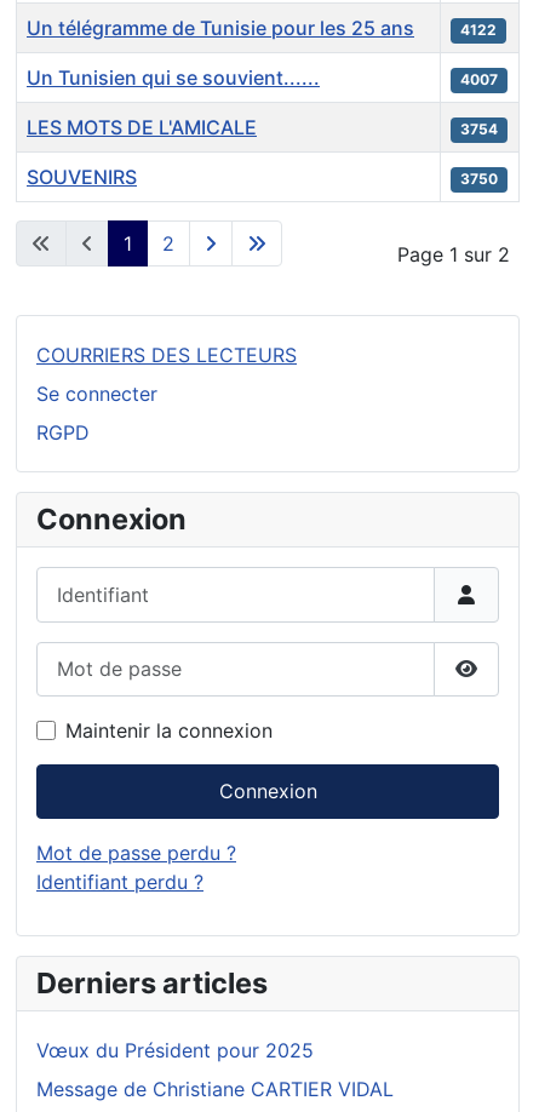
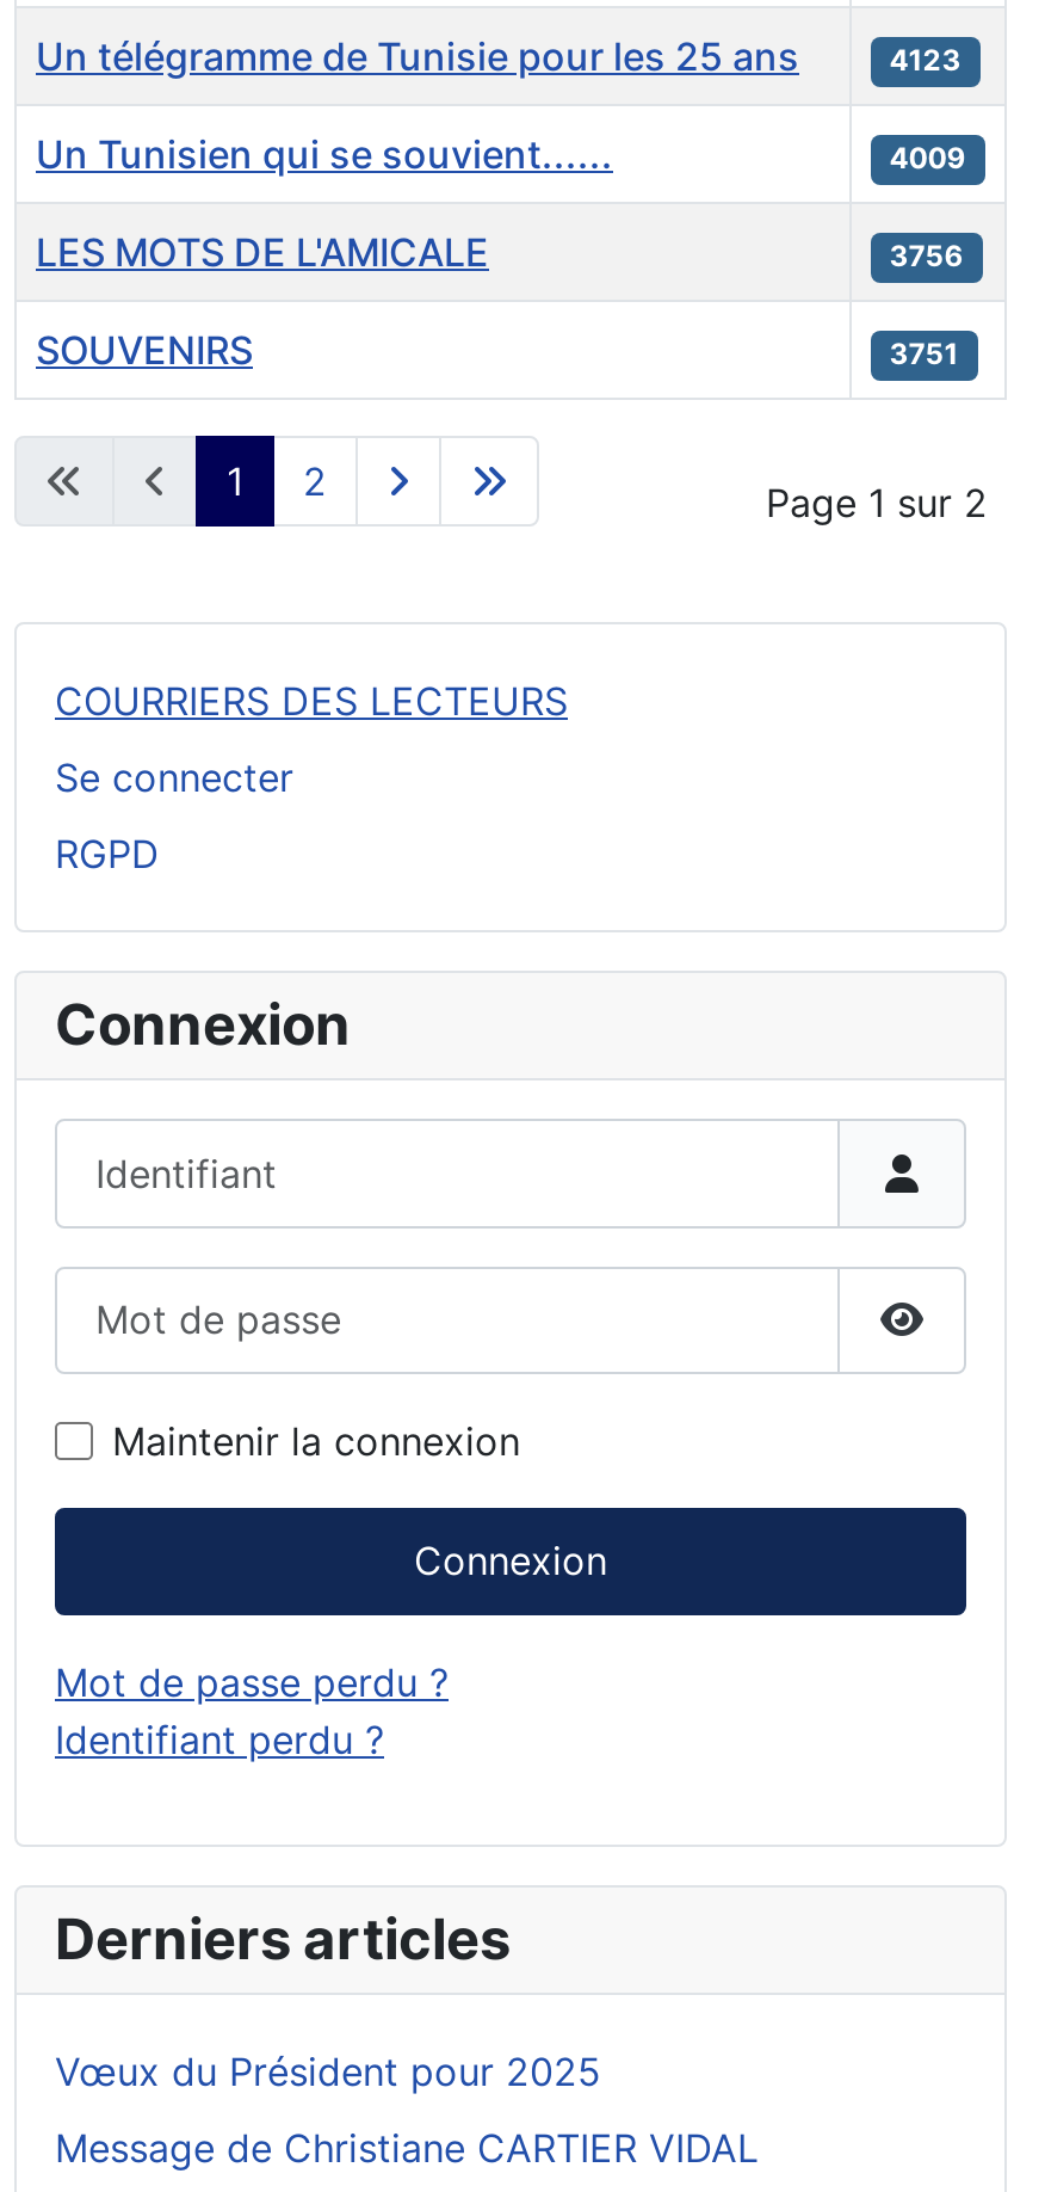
[460,21,496,39] 4122 -> [889,43,961,79] 4123
[460,71,498,89] 4007 -> [889,141,966,176] 4009
[460,120,498,139] 3754 -> [889,239,963,274] 3756
[460,170,498,188] 3750 -> [889,336,959,372] 3751

